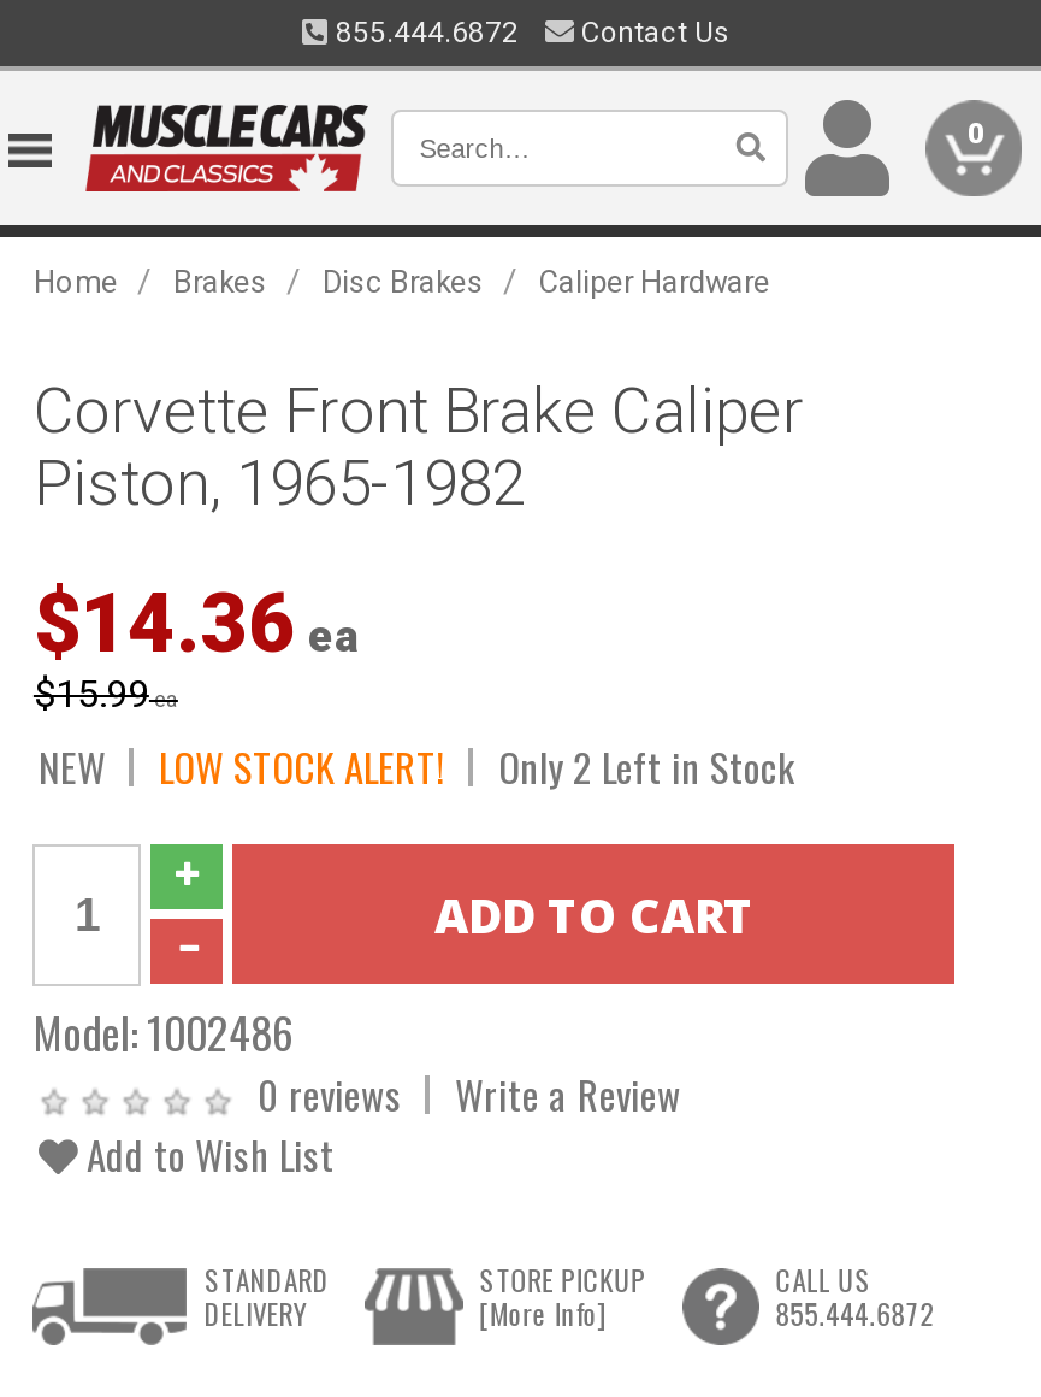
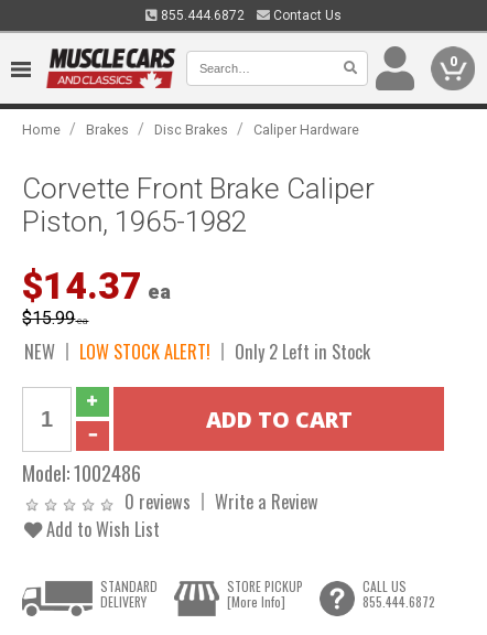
[33,577,358,671] $14.36 ea -> [22,265,171,308] $14.37 ea

